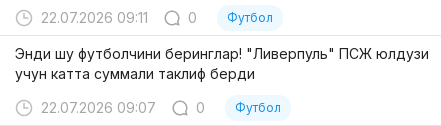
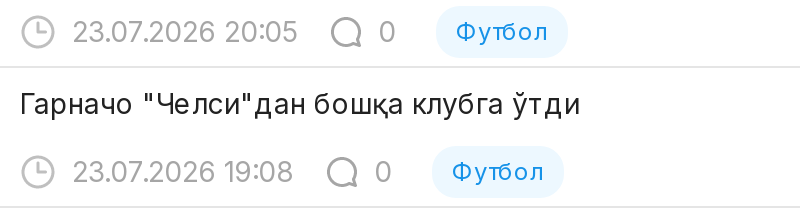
[41,9,148,26] 22.07.2026 09:11 -> [72,14,298,48] 23.07.2026 20:05
[15,45,429,82] Энди шу футболчини беринглар! "Ливерпуль" ПСЖ юлдузи | учун катта суммали таклиф берди -> [20,85,580,119] Гарначо "Челси"дан бошқа клубга ўтди
[41,99,156,116] 22.07.2026 09:07 -> [72,154,294,188] 23.07.2026 19:08

